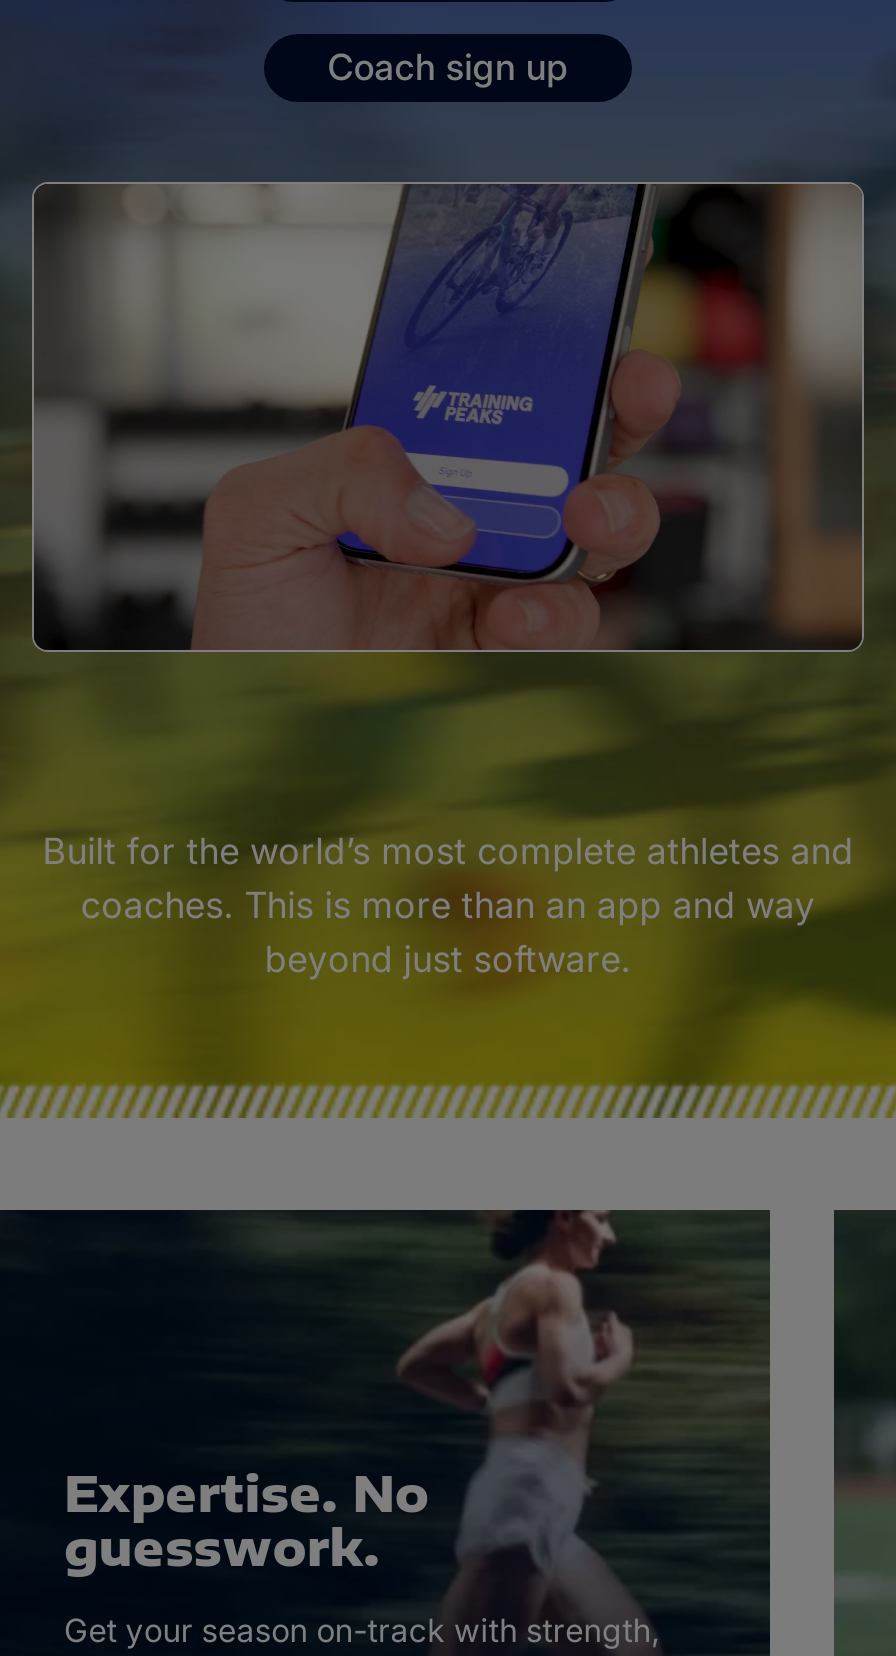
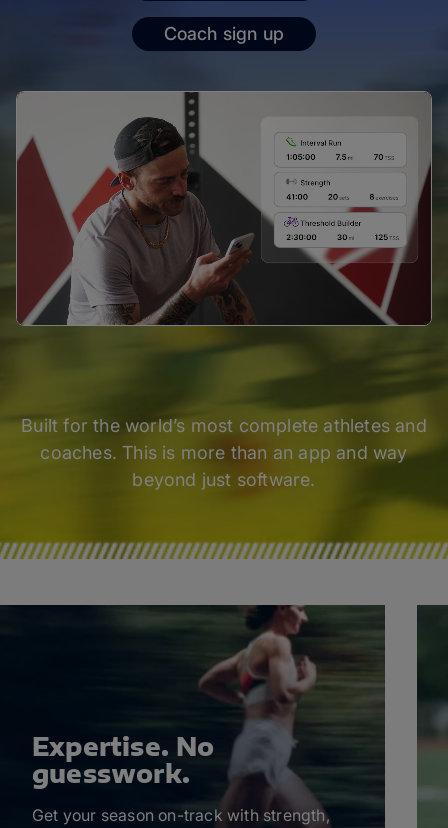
[32,182,864,652] [image] -> [16,91,432,326] [image]

